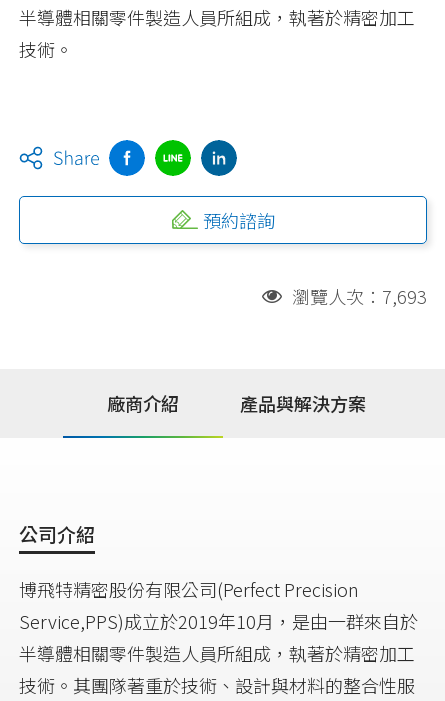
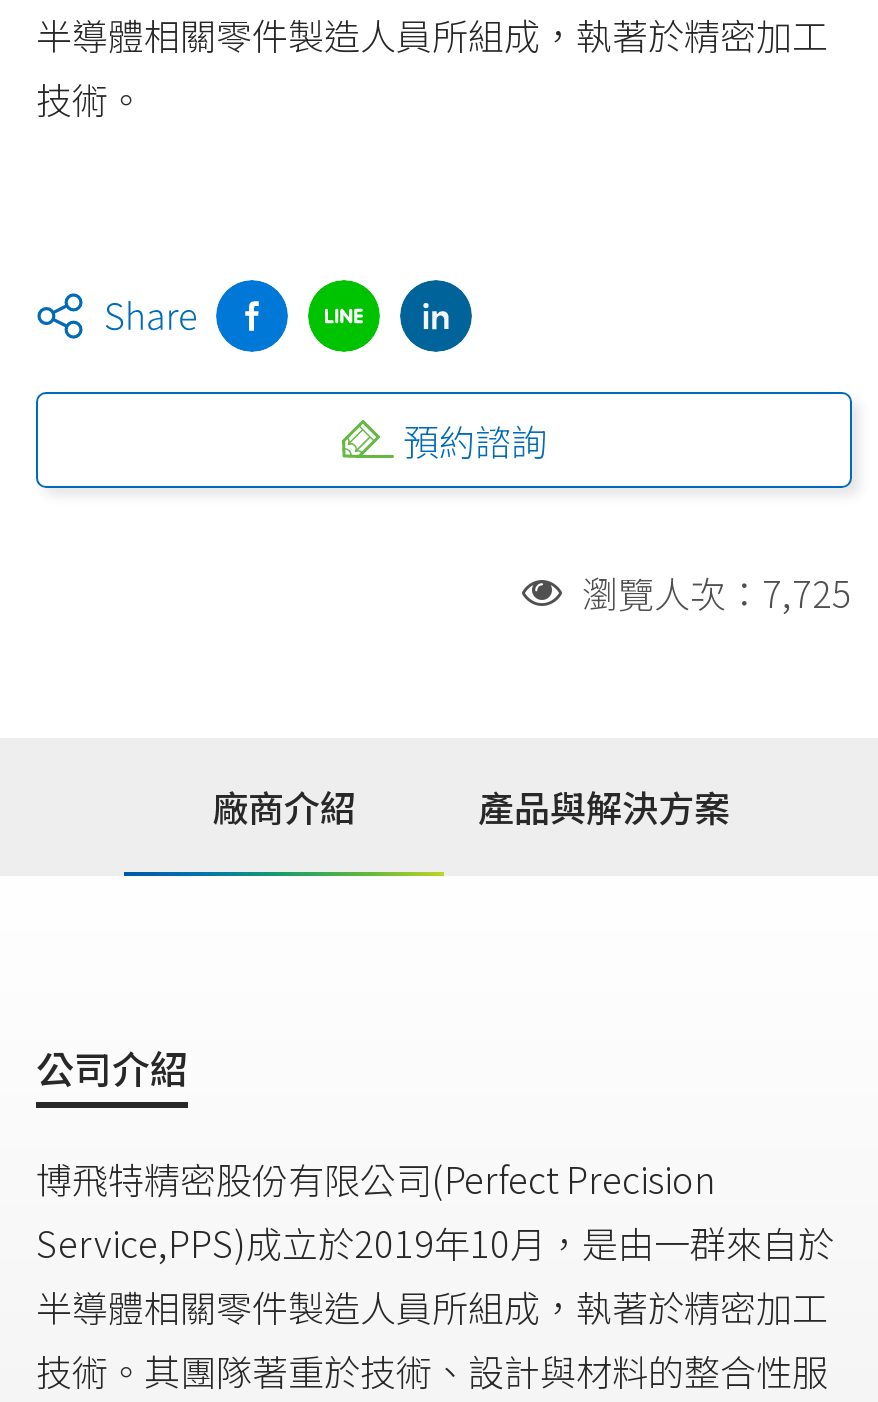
[292,283,427,309] 瀏覽人次：7,693 -> [582,565,852,617] 瀏覽人次：7,725

